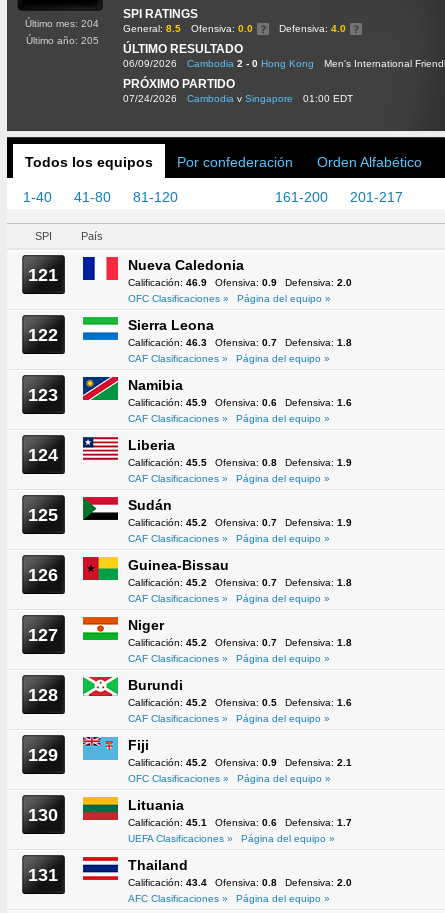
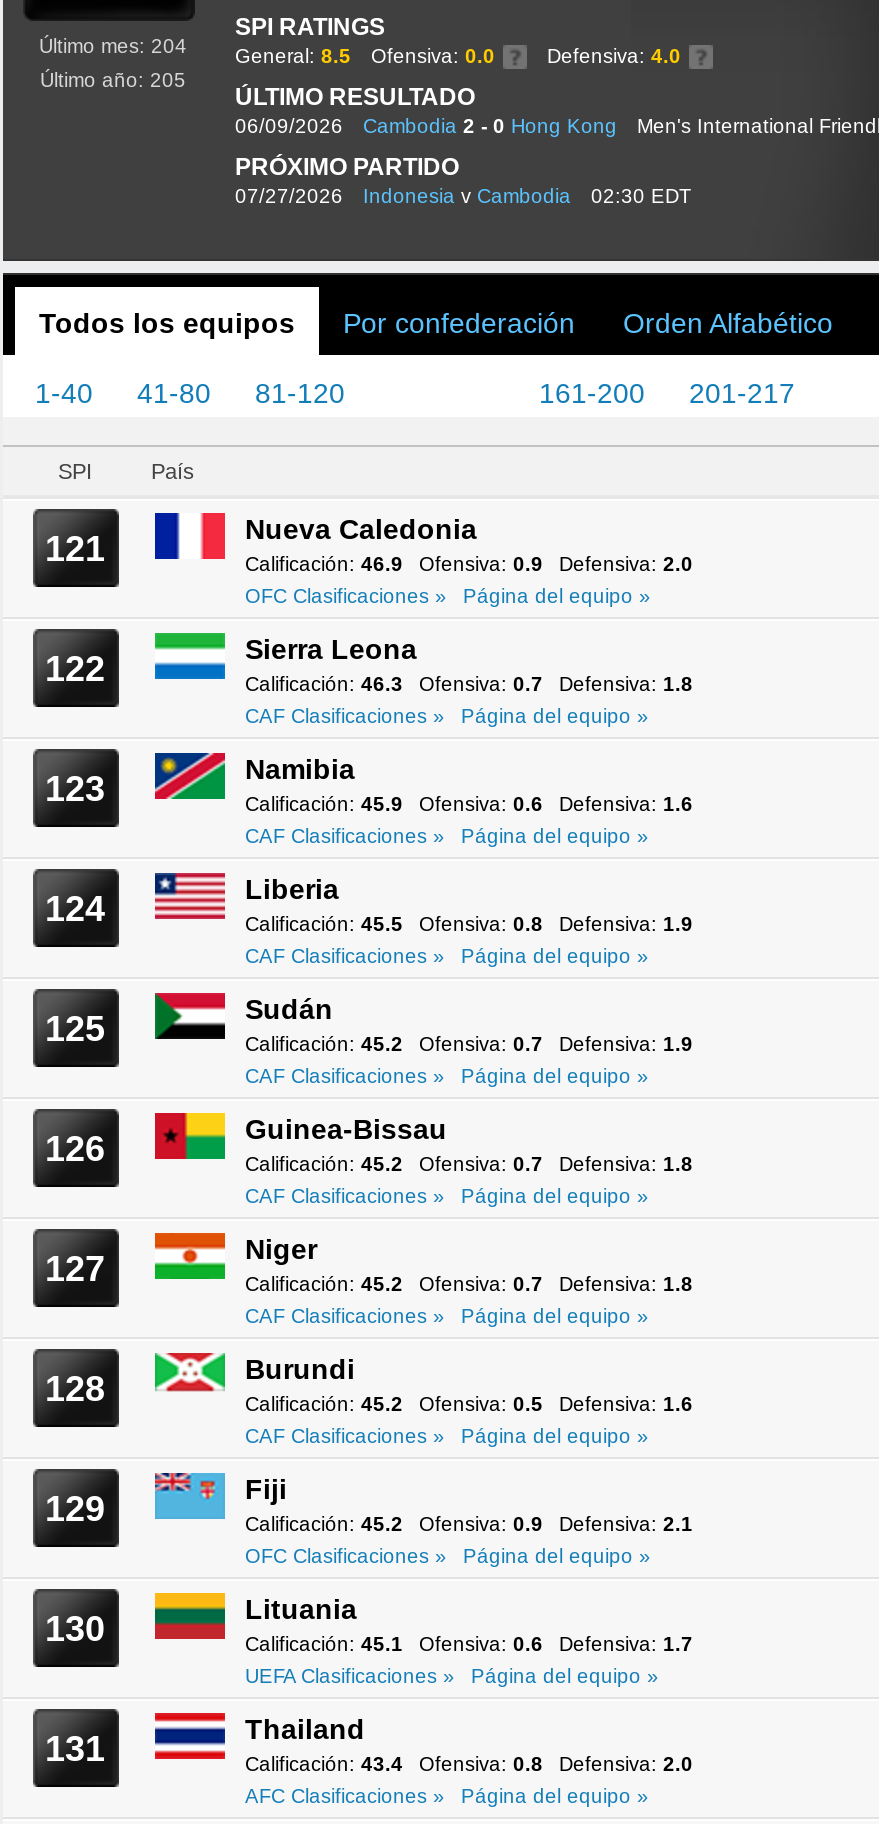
[123,93,177,104] 07/24/2026 -> [235,185,343,207] 07/27/2026
[187,93,293,104] Cambodia v Singapore -> [363,185,571,207] Indonesia v Cambodia
[303,93,353,104] 01:00 EDT -> [591,185,691,207] 02:30 EDT

